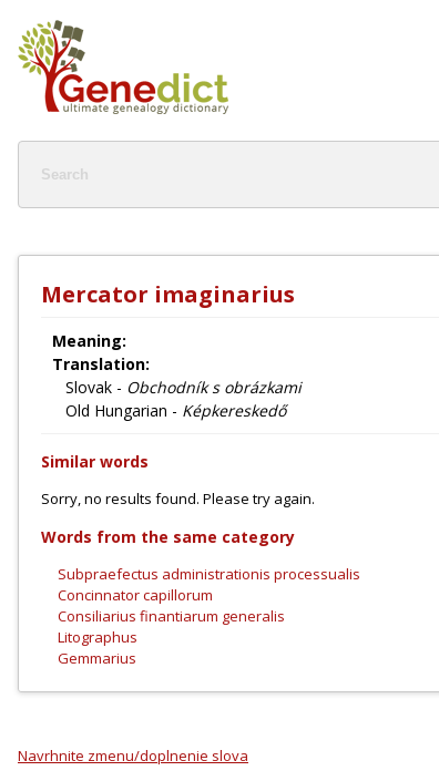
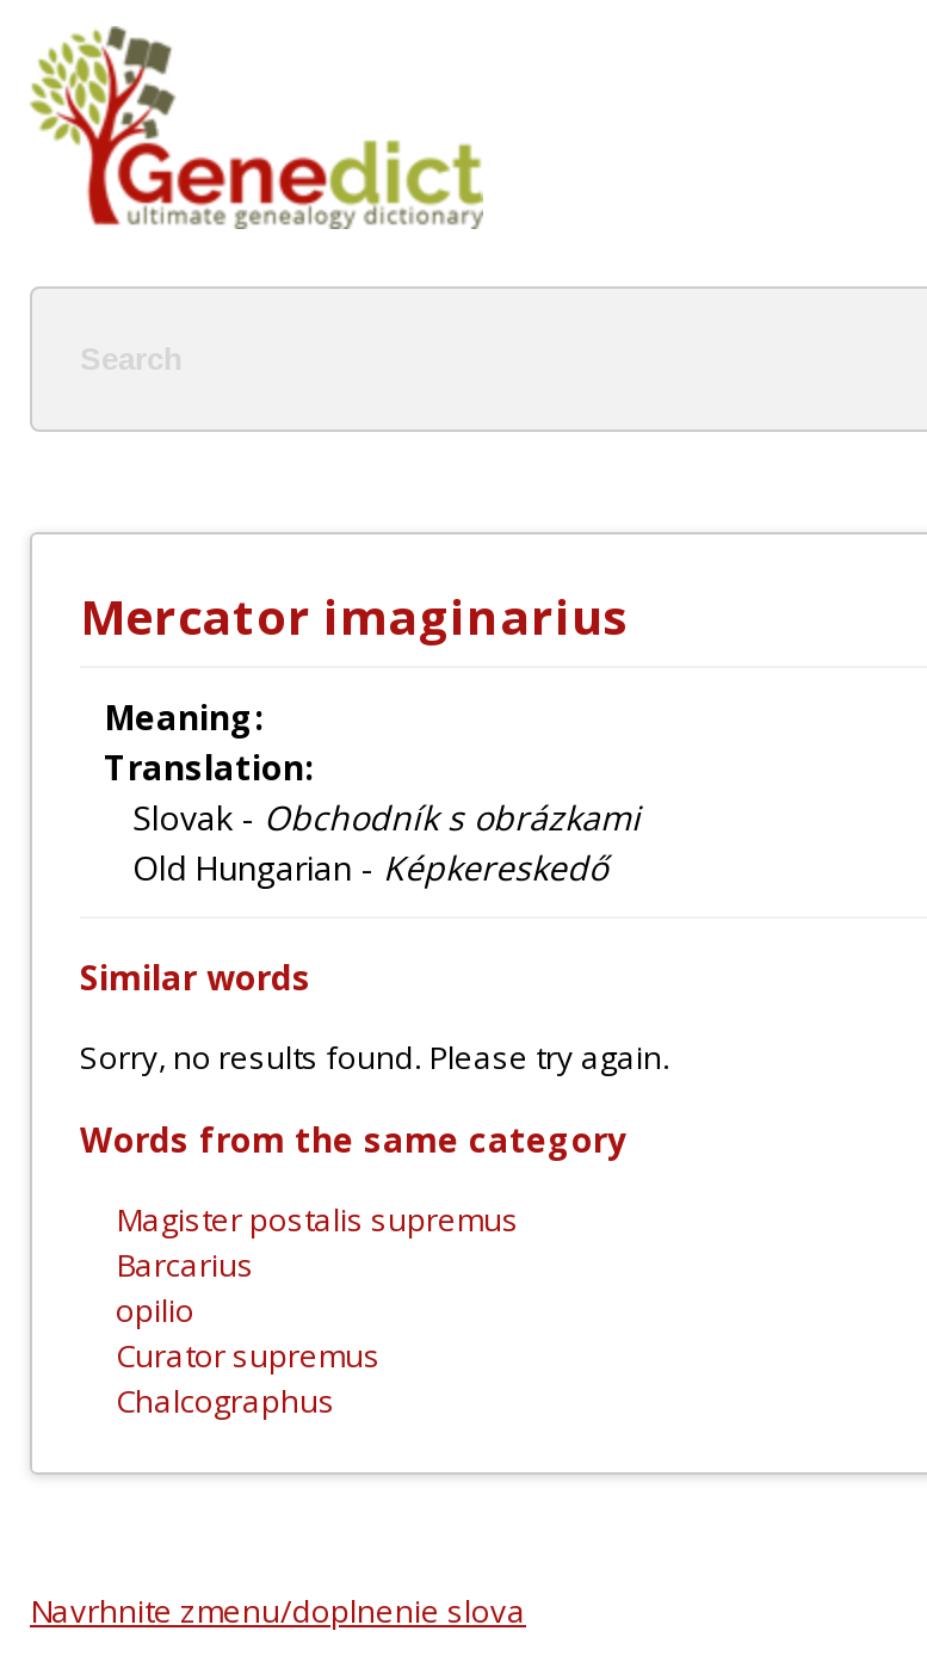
[58,564,360,668] Subpraefectus administrationis processualis | Concinnator capillorum | Consiliarius finantiarum generalis | Litographus | Gemmarius -> [116,1198,519,1422] Magister postalis supremus | Barcarius | opilio | Curator supremus | Chalcographus

